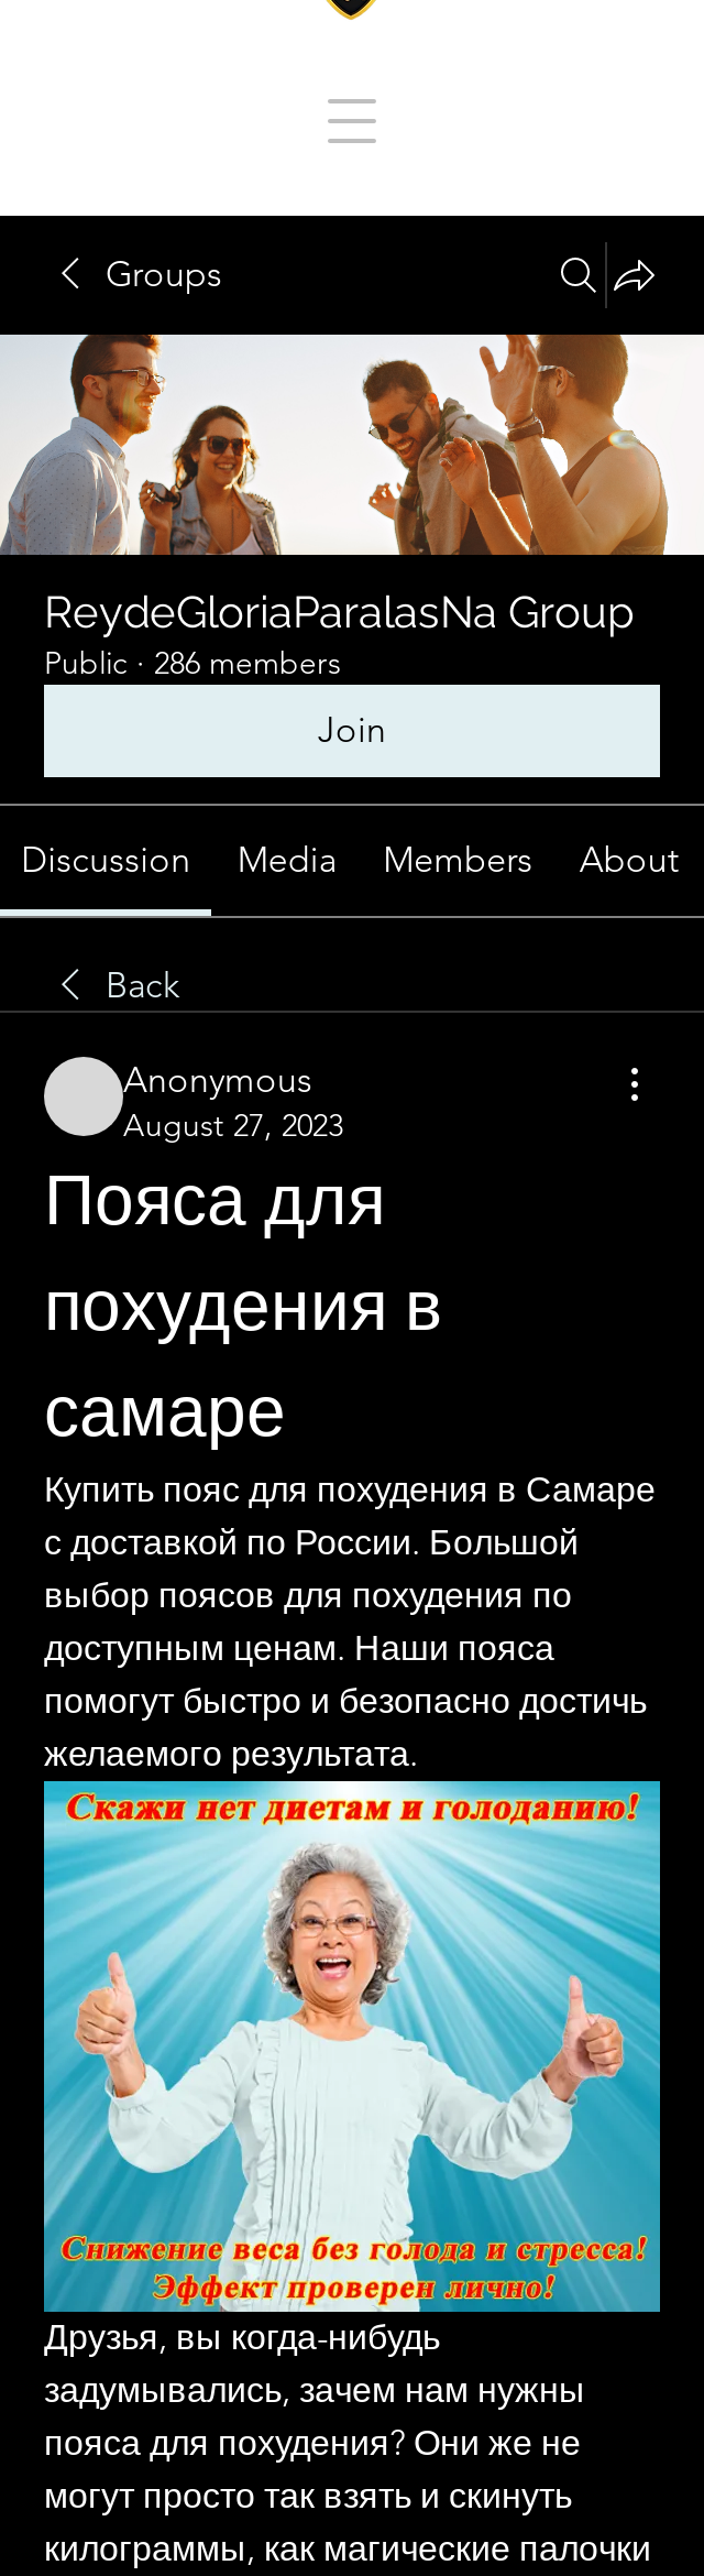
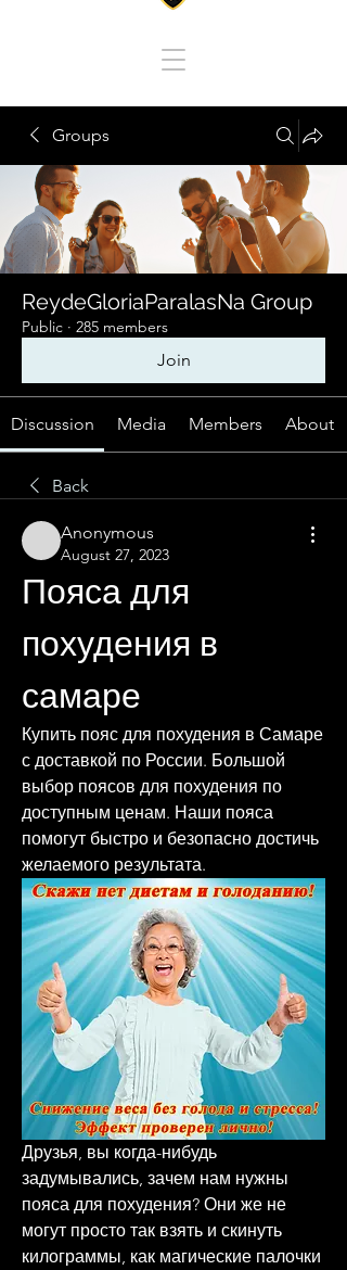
[44,643,341,683] Public · 286 members -> [22,317,168,336] Public · 285 members

